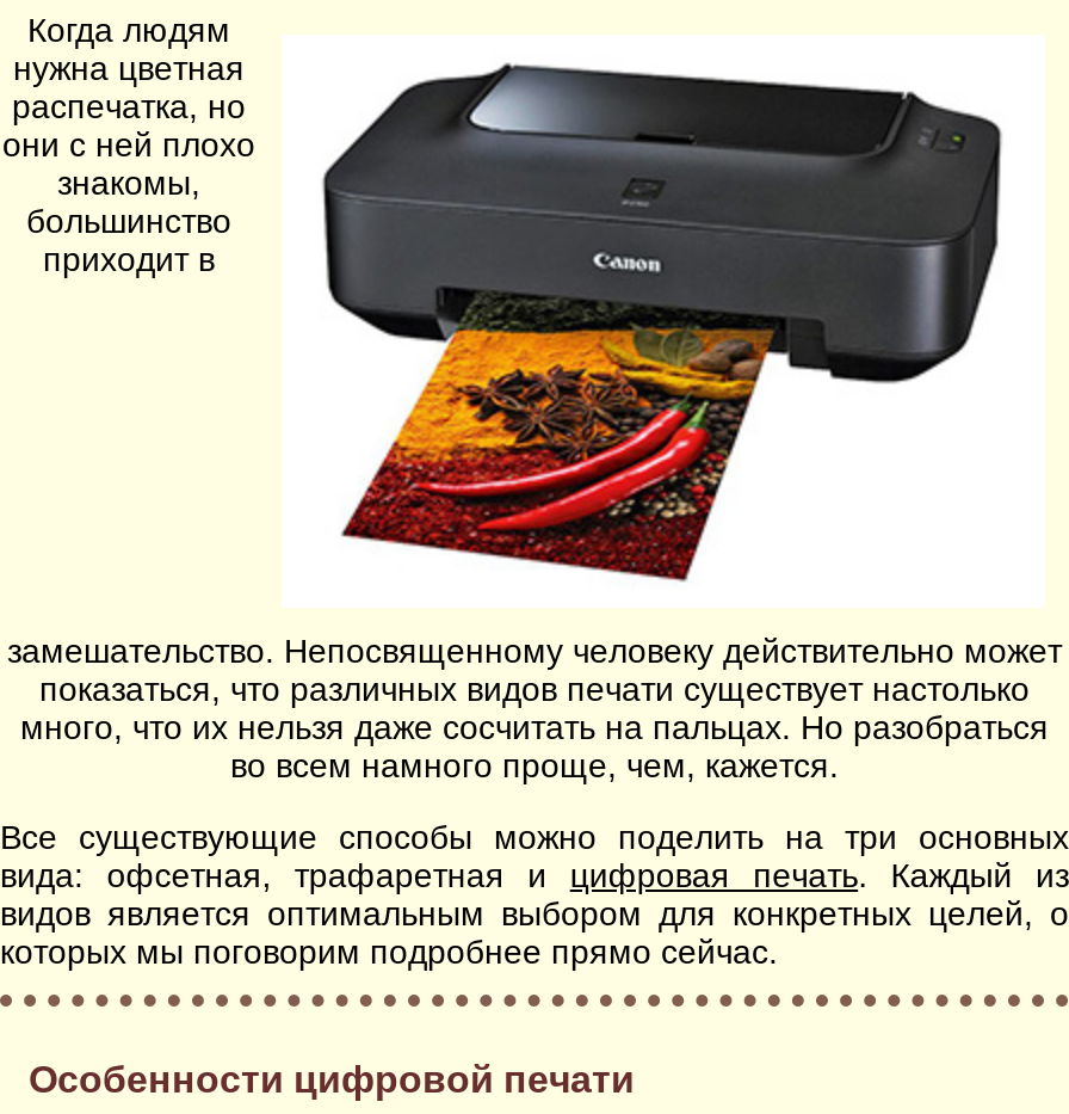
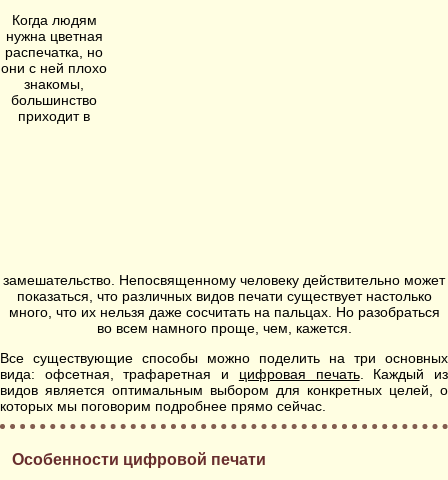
[320,61,1005,584] [image] -> none

